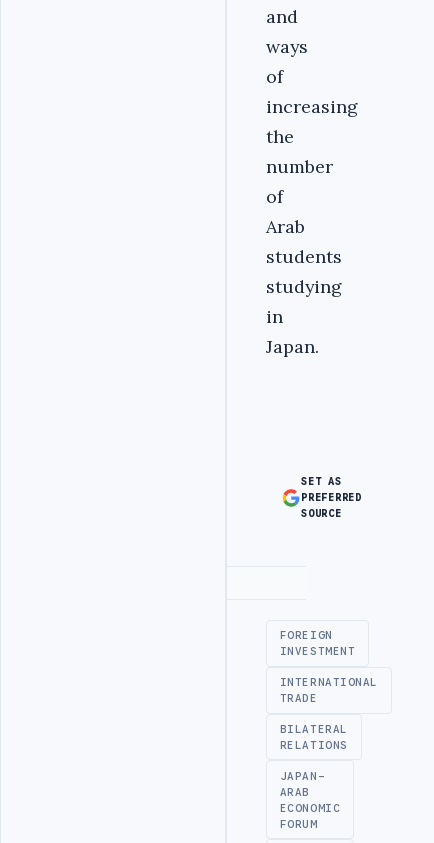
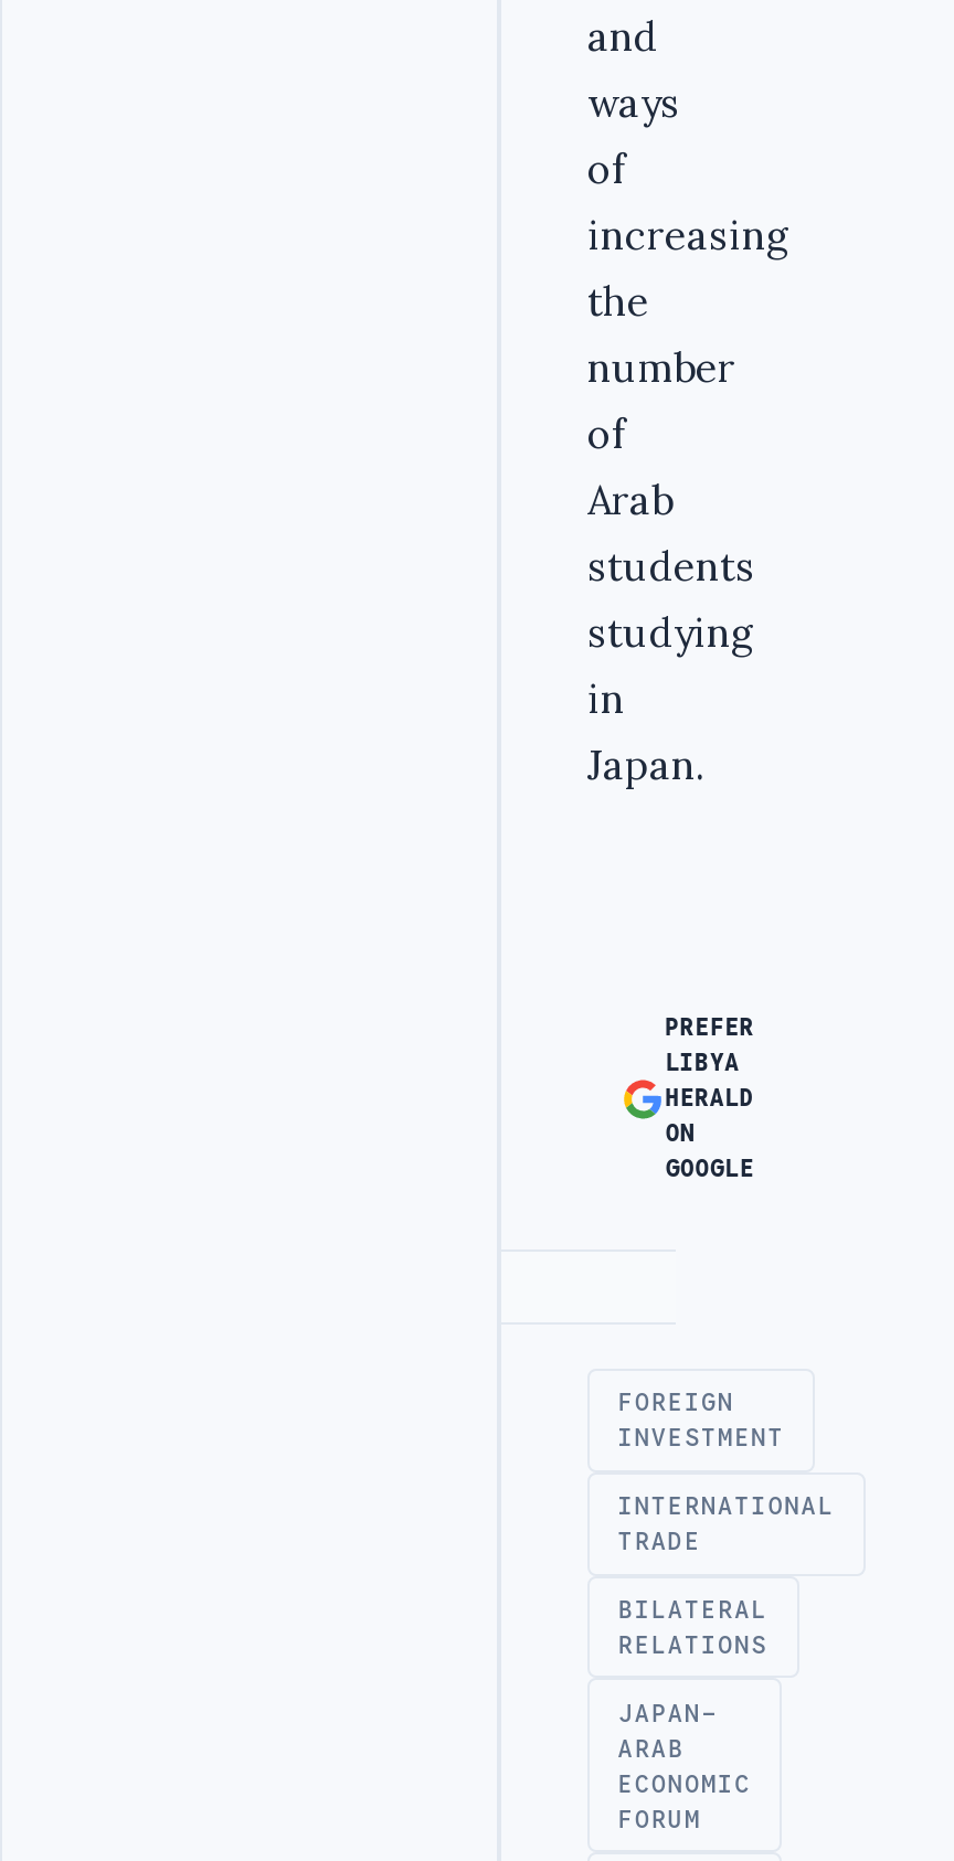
[301,475,362,520] SET AS | PREFERRED | SOURCE -> [665,1013,754,1183] PREFER | LIBYA | HERALD | ON | GOOGLE

